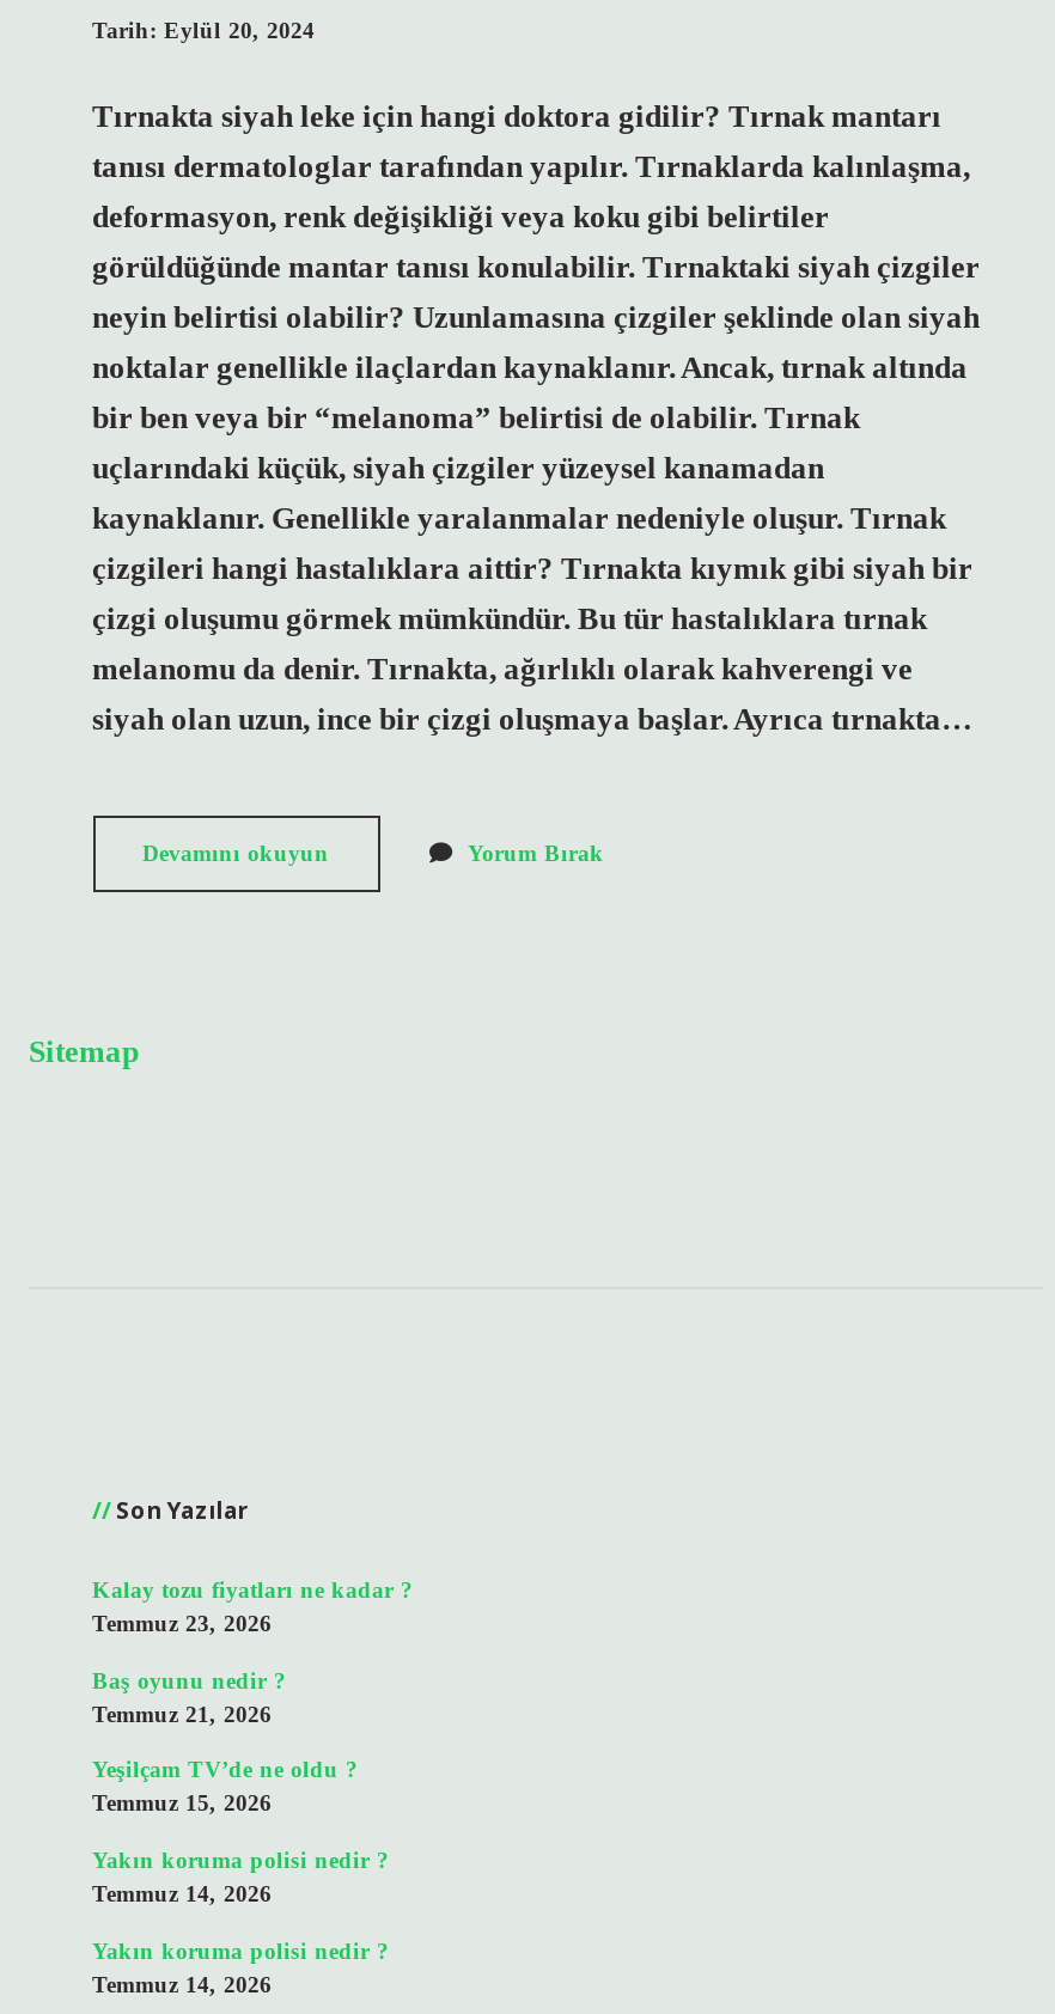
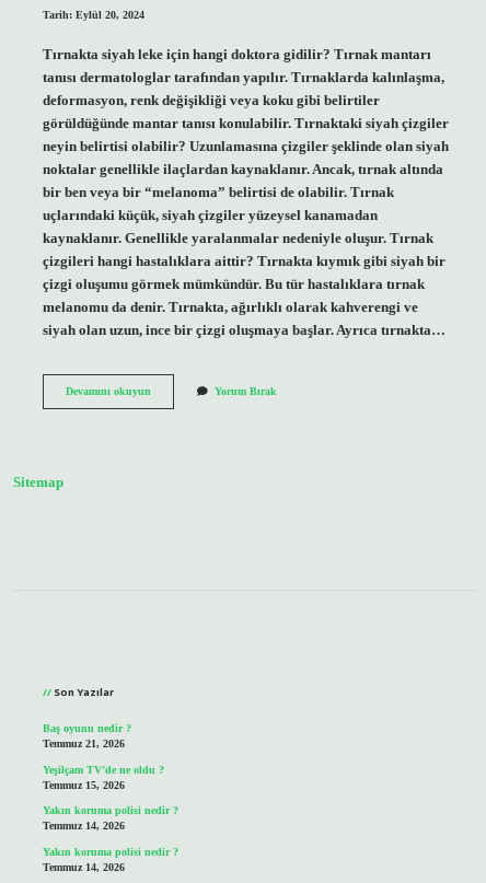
[92,1577,413,1637] Kalay tozu fiyatları ne kadar ? | Temmuz 23, 2026 -> none

